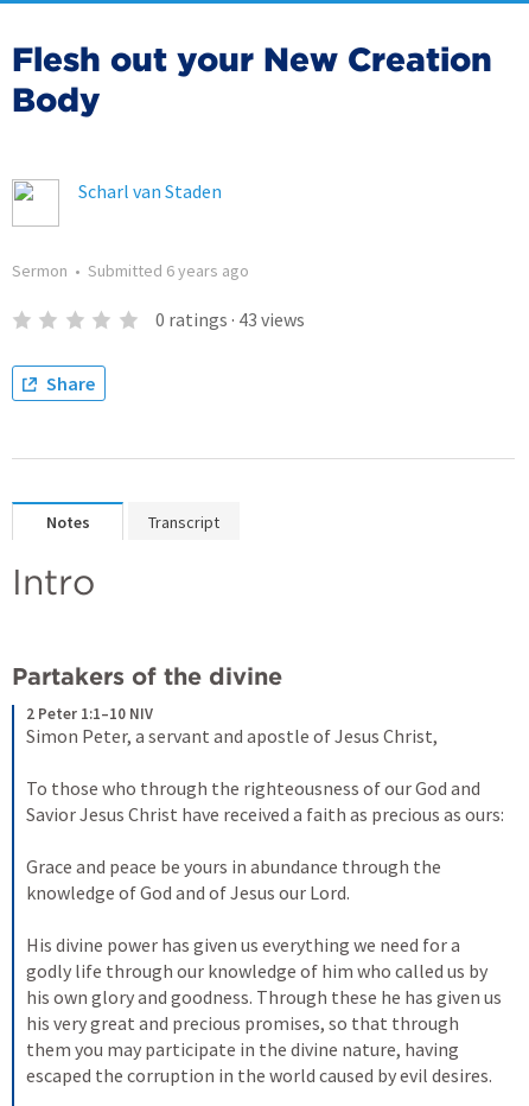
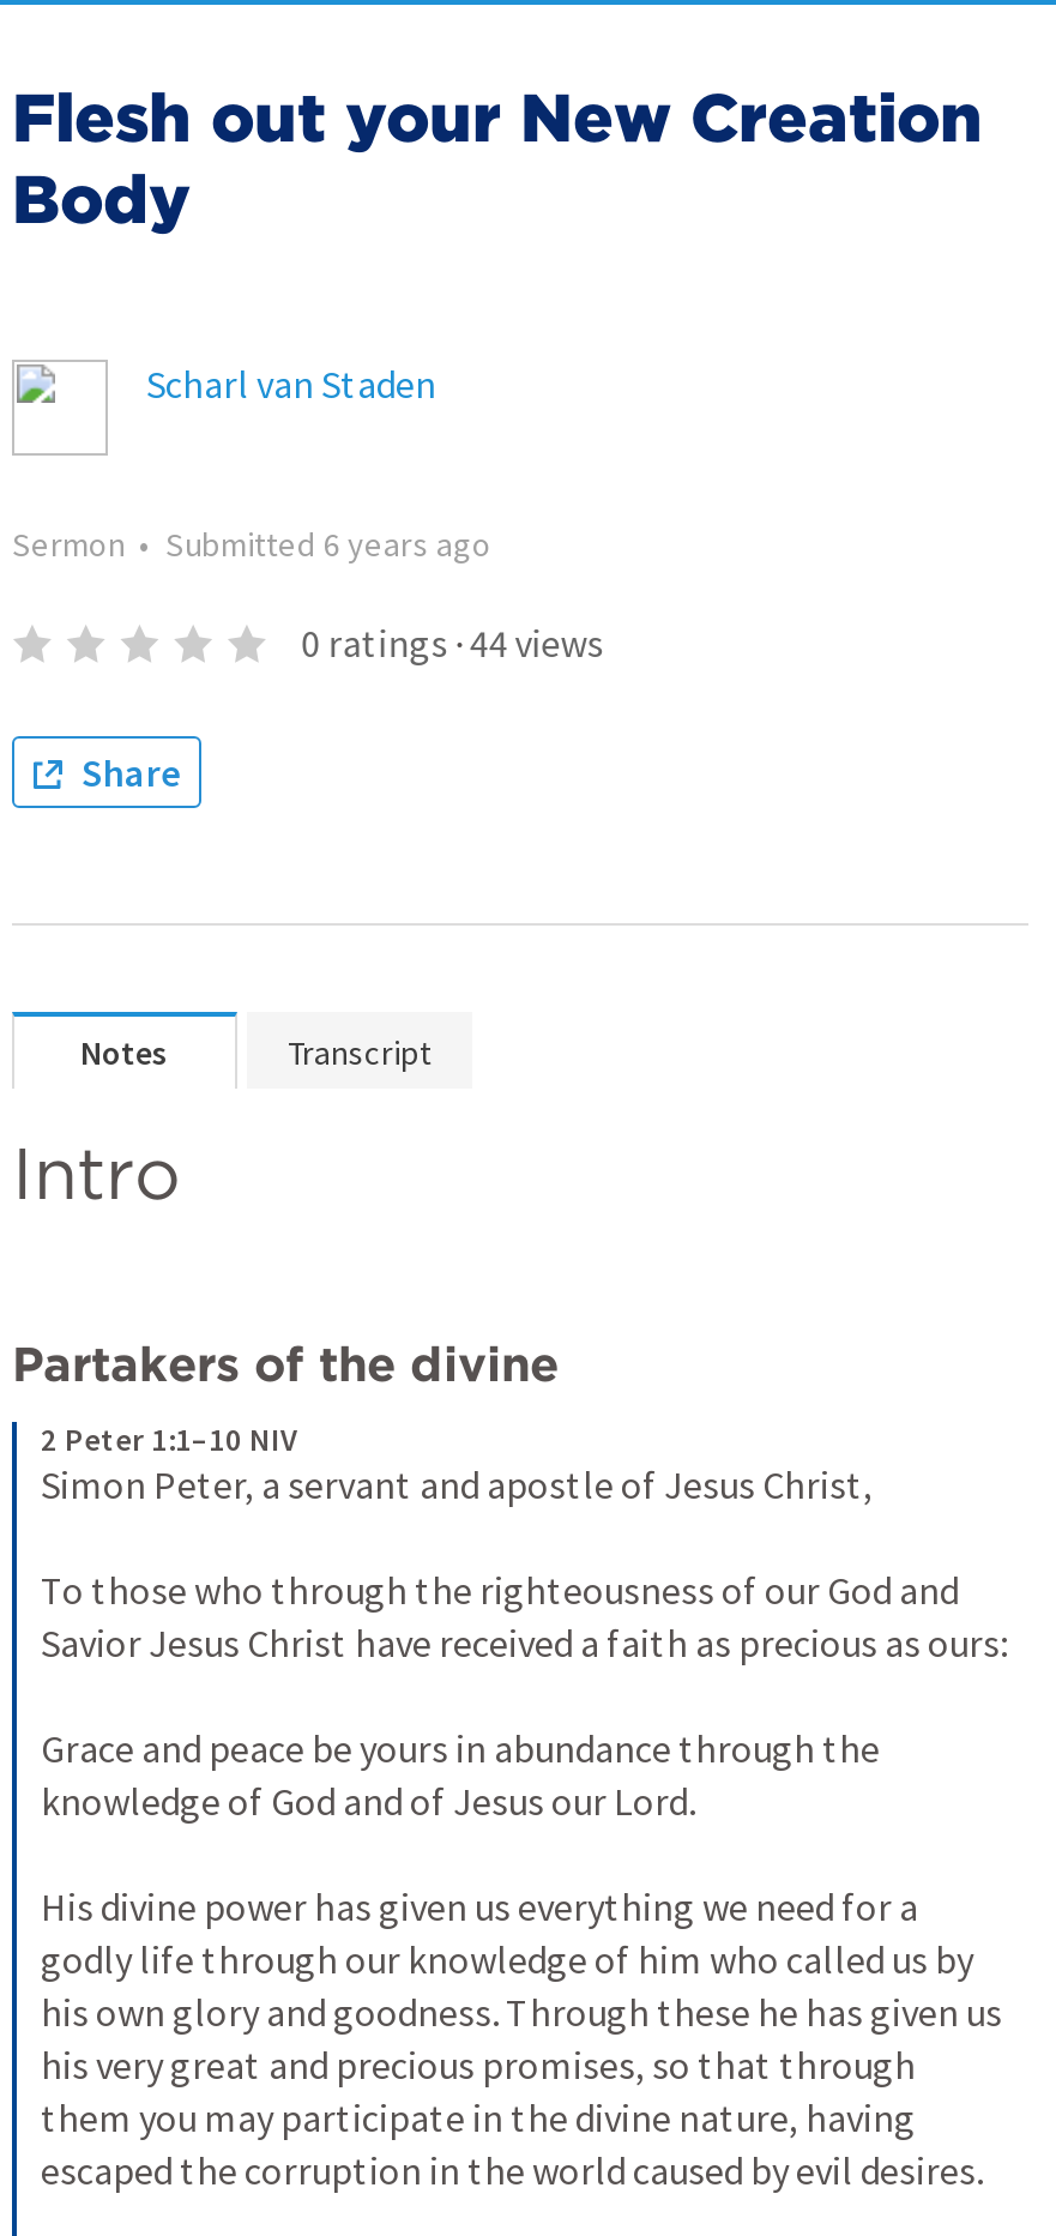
[155,307,304,331] 0 ratings · 43 views -> [301,619,603,667] 0 ratings · 44 views

